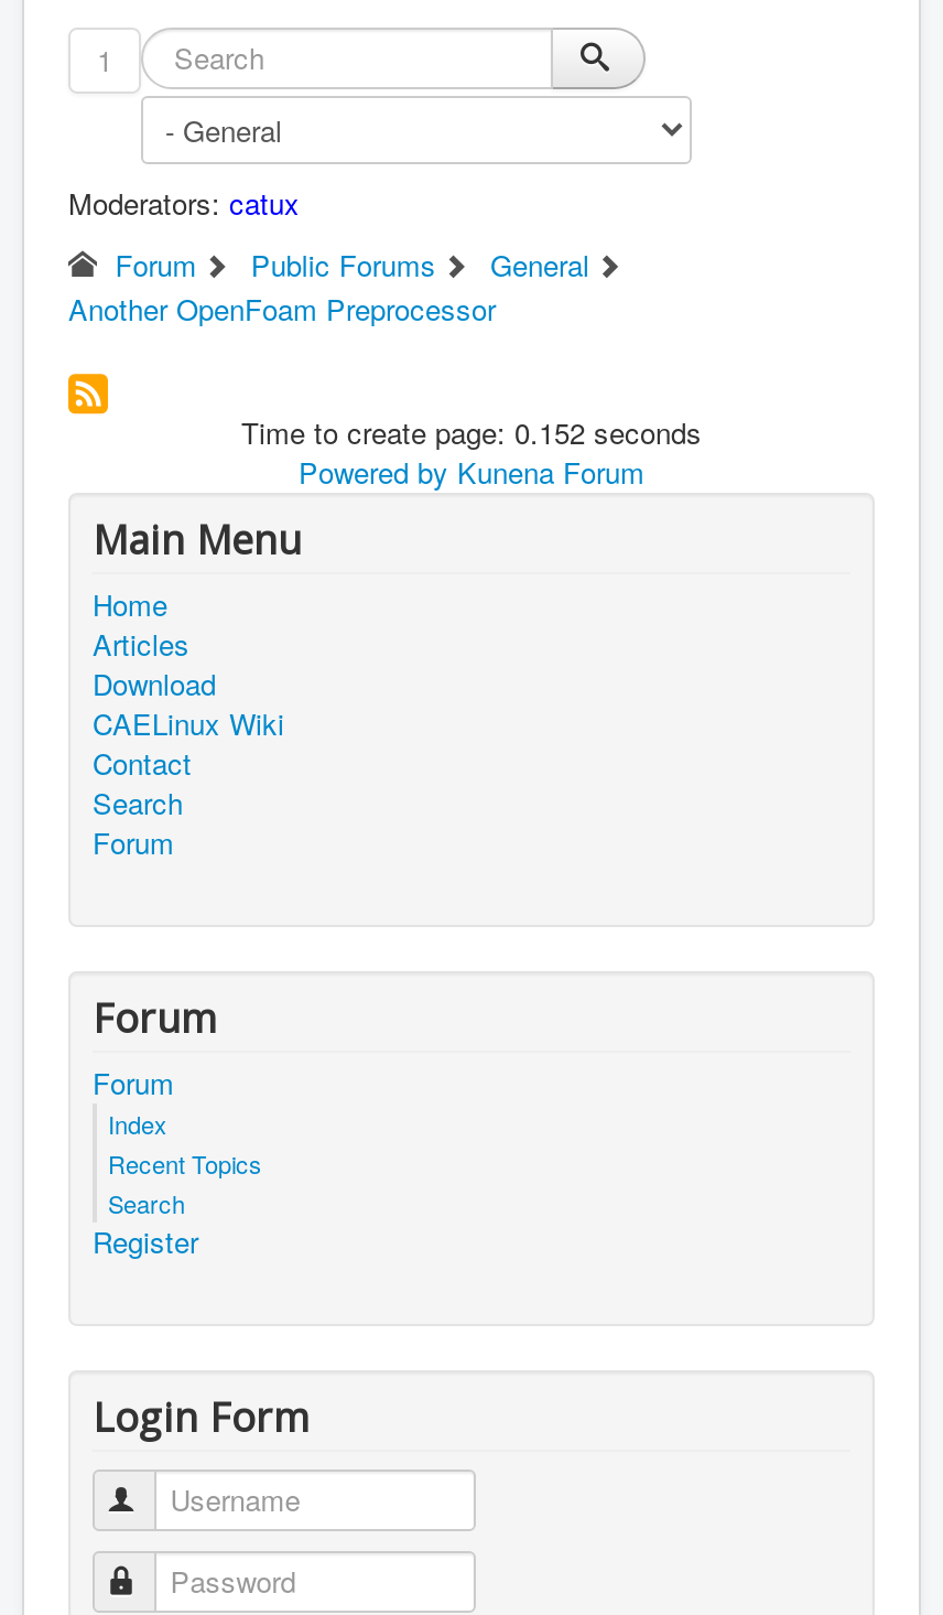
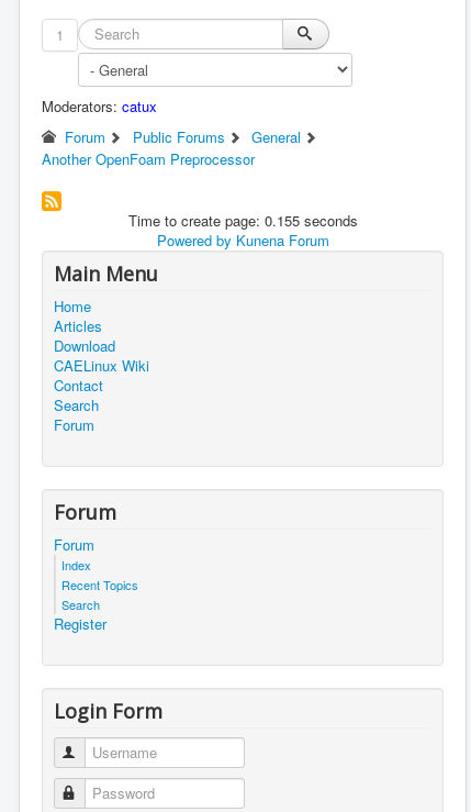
[241,410,702,452] Time to create page: 0.152 seconds -> [128,209,357,230] Time to create page: 0.155 seconds

